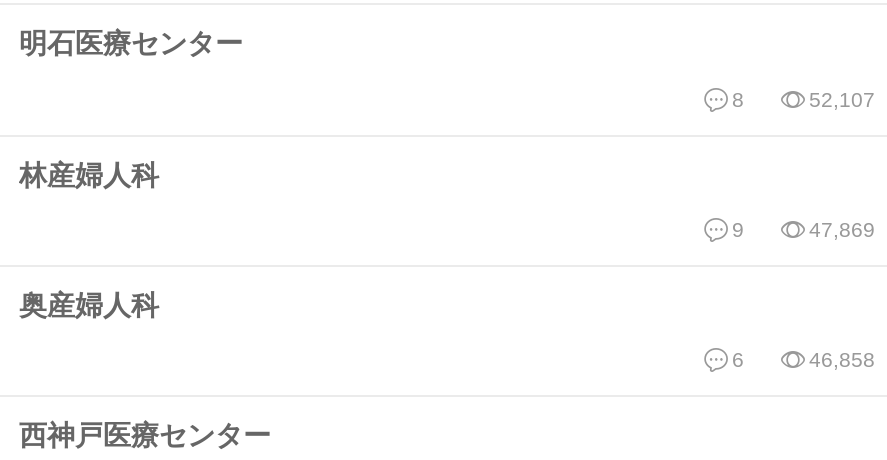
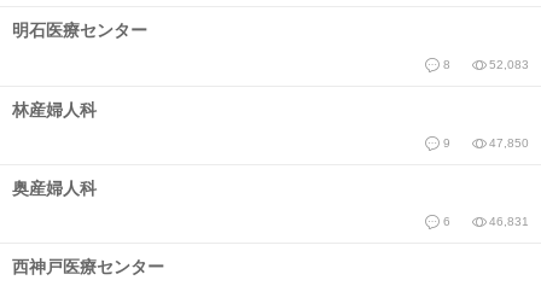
[809,88,875,110] 52,107 -> [489,57,529,71] 52,083
[809,218,875,240] 47,869 -> [489,136,529,149] 47,850
[809,349,875,371] 46,858 -> [489,215,529,228] 46,831

